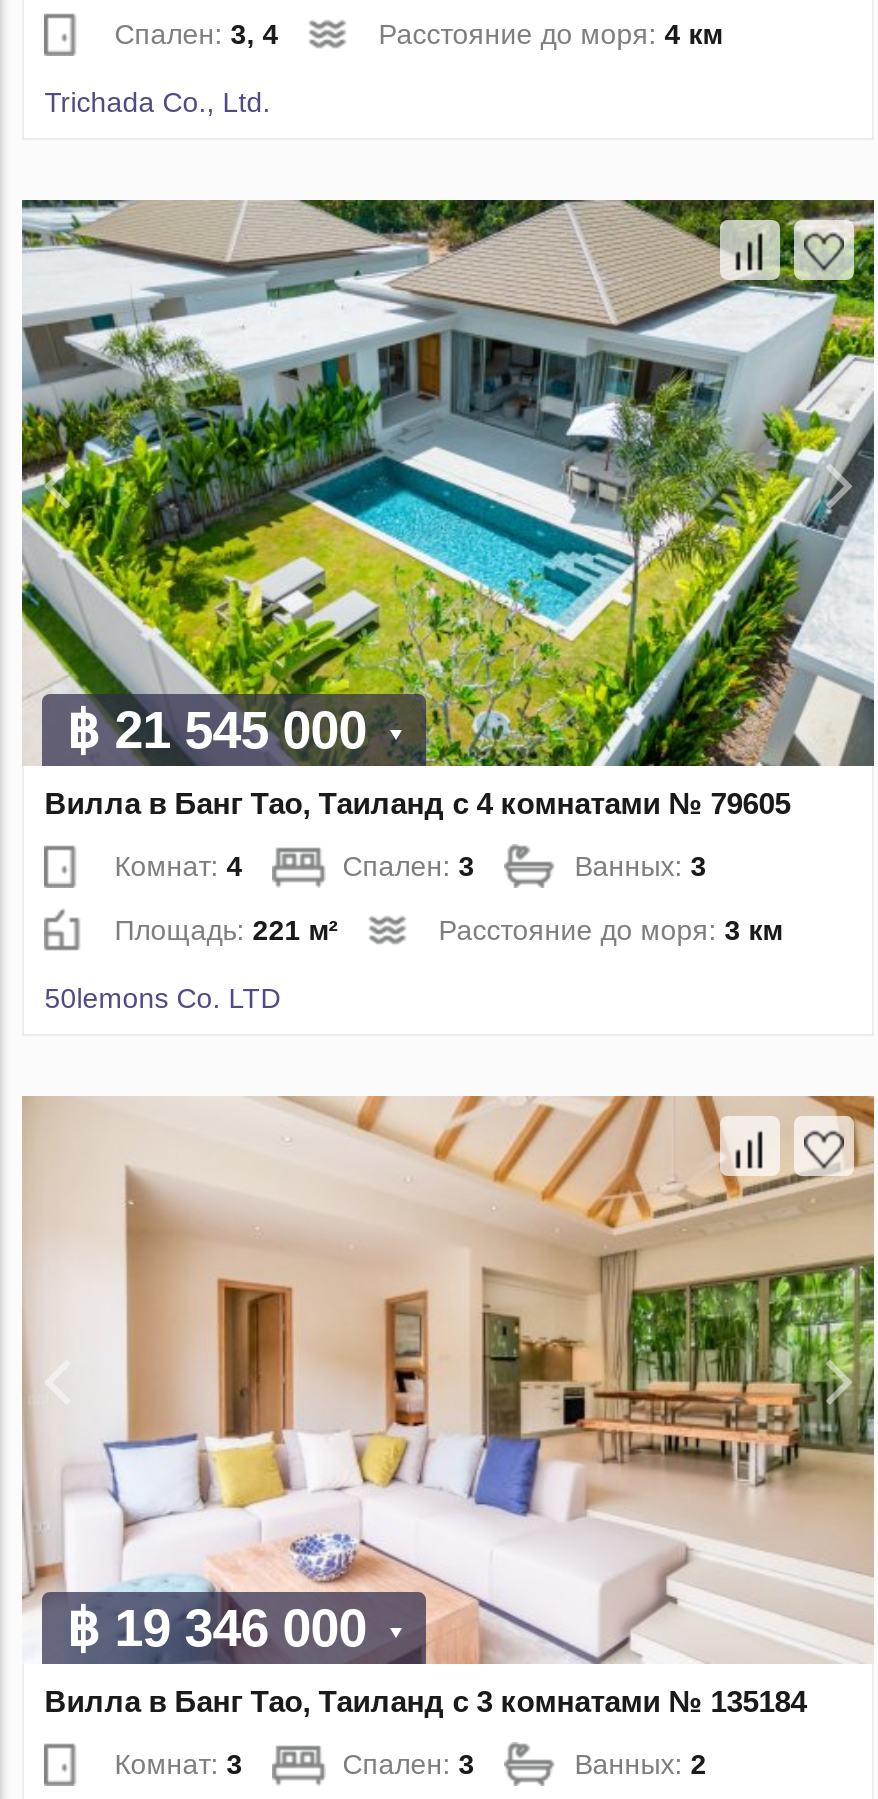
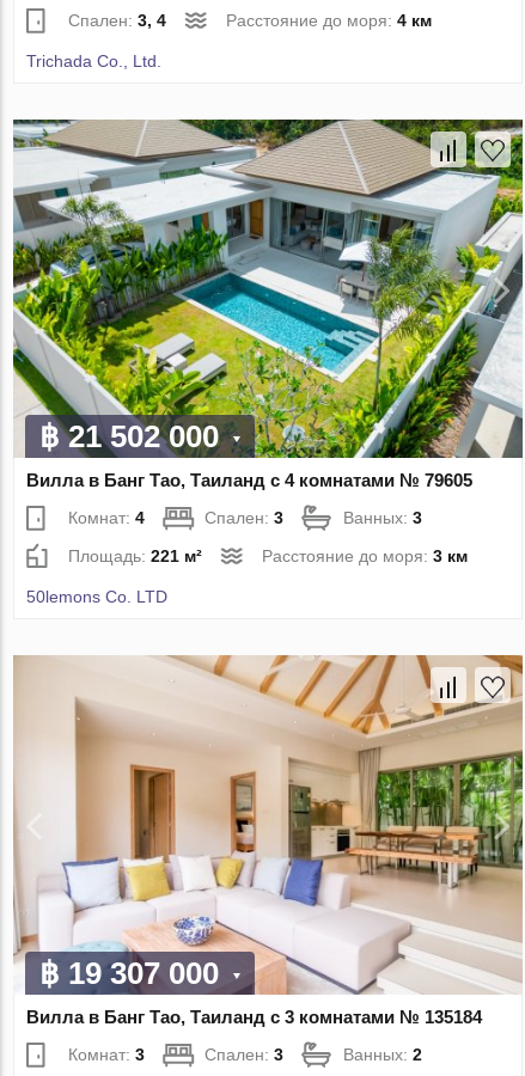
[66,701,380,761] ฿ 21 545 000 -> [40,419,227,455] ฿ 21 502 000
[66,1598,380,1658] ฿ 19 346 000 -> [40,955,227,991] ฿ 19 307 000

